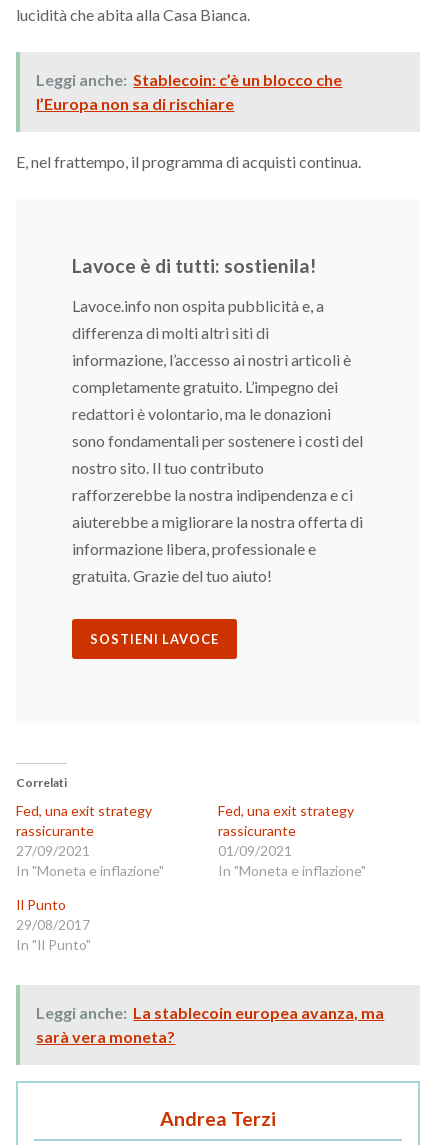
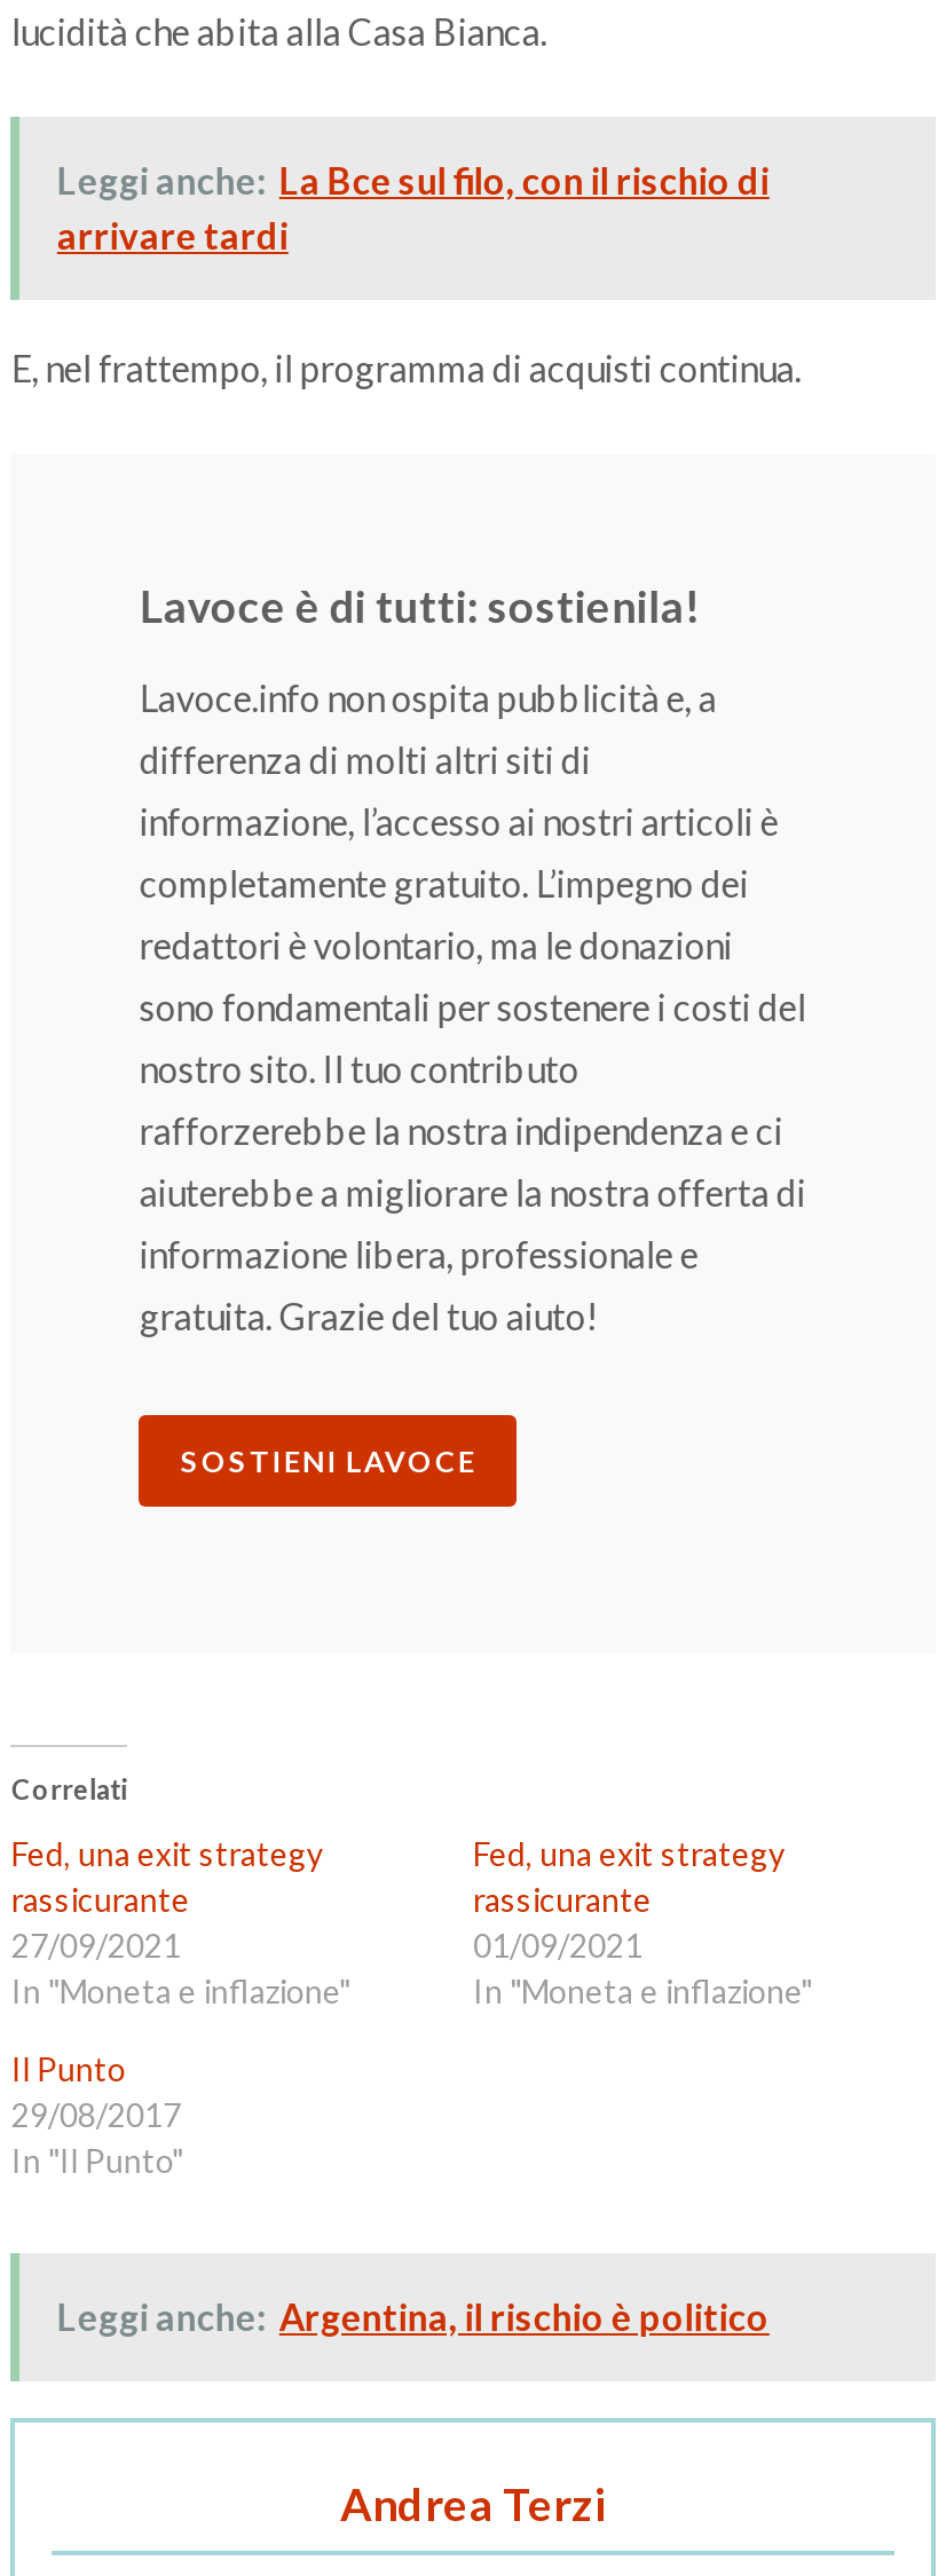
[36,70,342,113] Leggi anche: Stablecoin: c’è un blocco che | l’Europa non sa di rischiare -> [57,158,769,257] Leggi anche: La Bce sul filo, con il rischio di | arrivare tardi
[36,1003,384,1046] Leggi anche: La stablecoin europea avanza, ma | sarà vera moneta? -> [57,2295,769,2338] Leggi anche: Argentina, il rischio è politico

